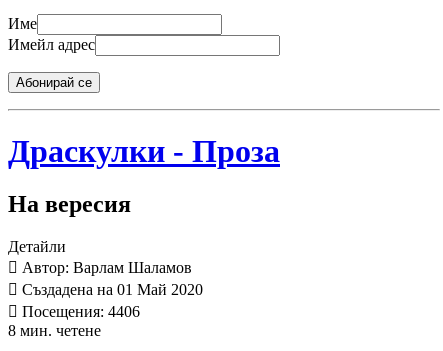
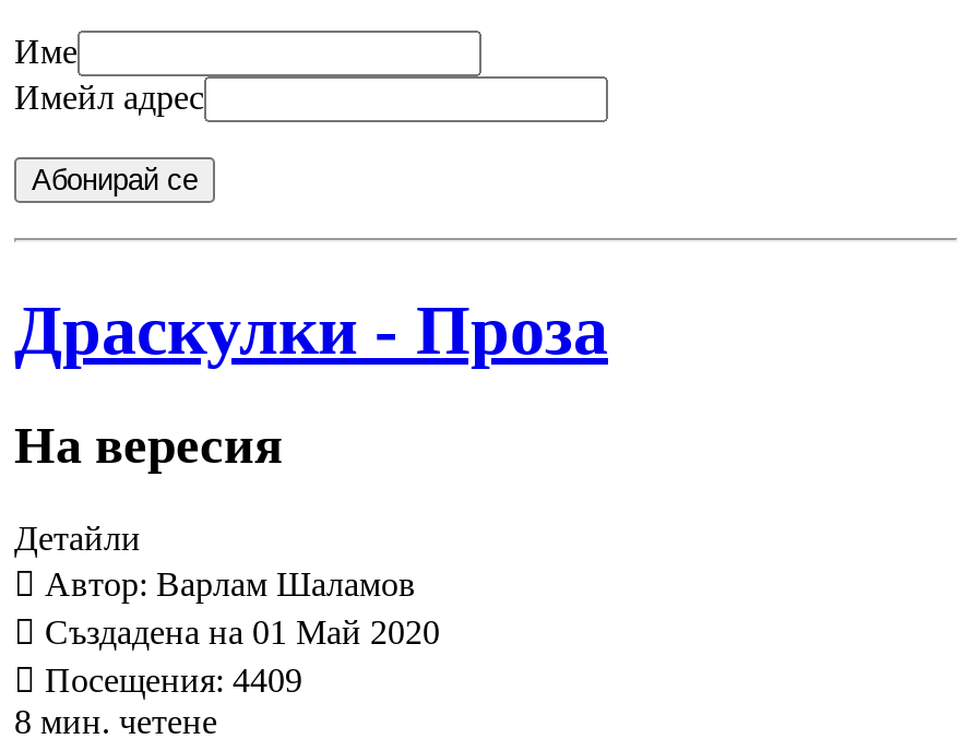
[18,303,140,320] Посещения: 4406 -> [36,661,302,698] Посещения: 4409

